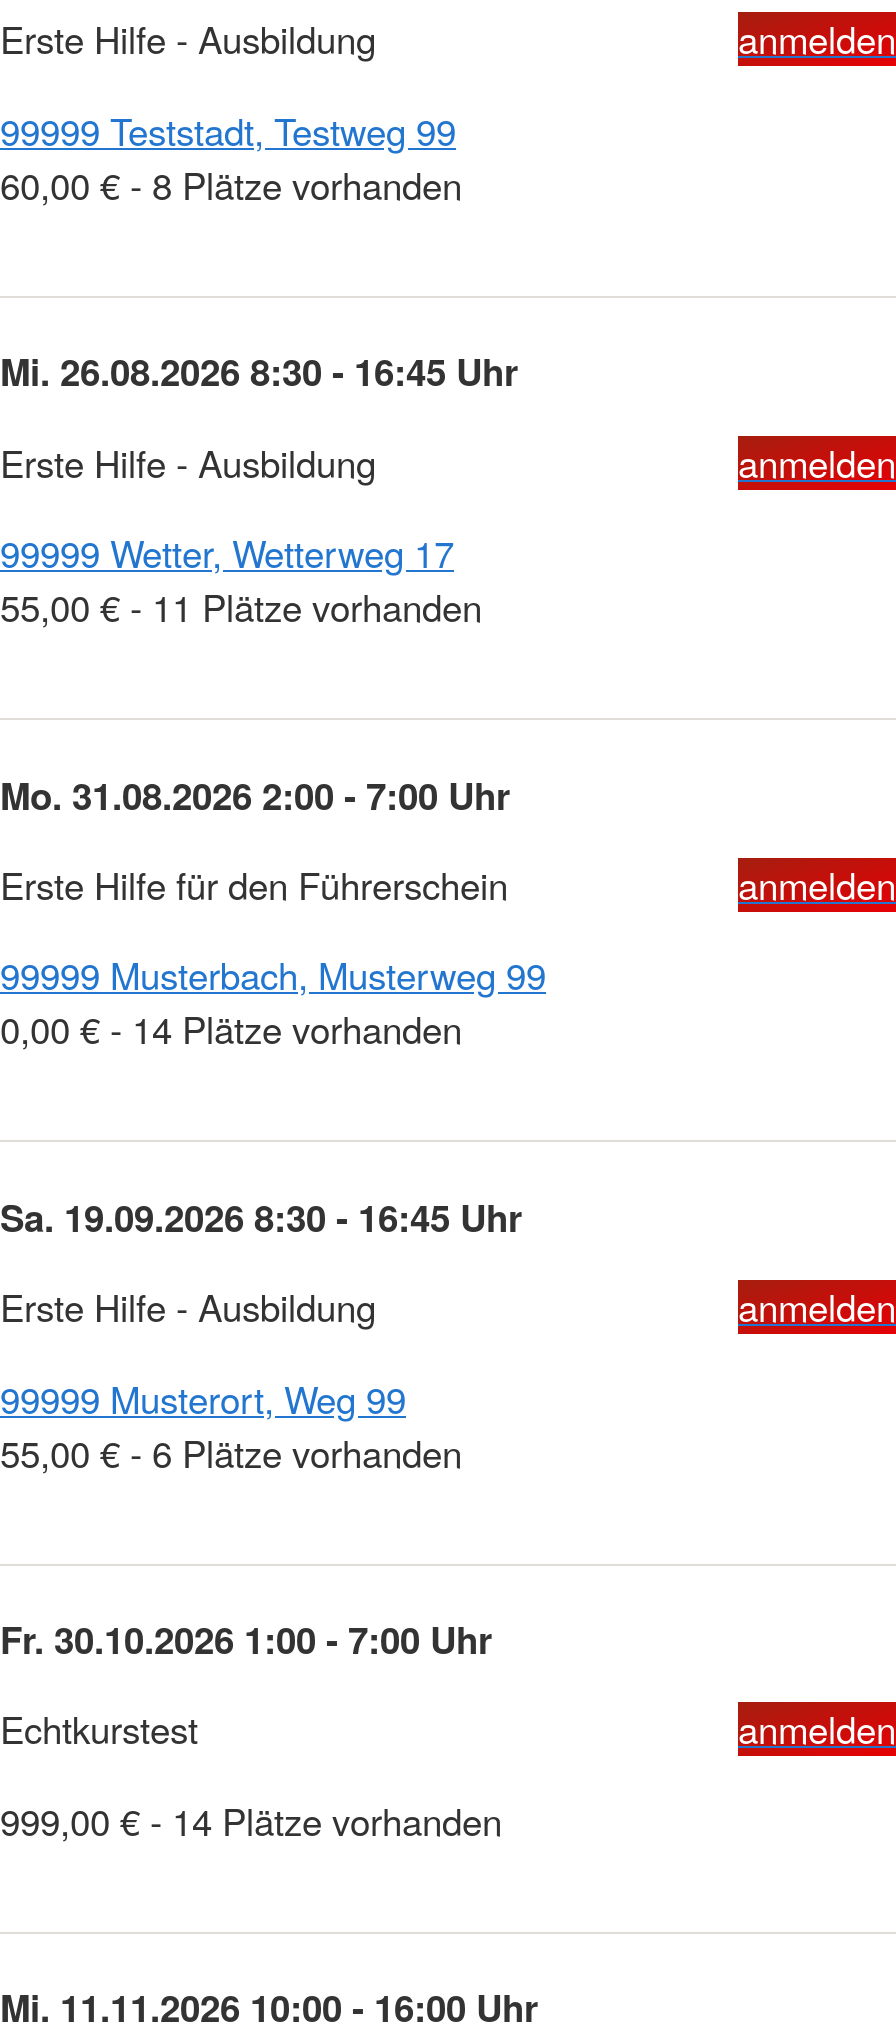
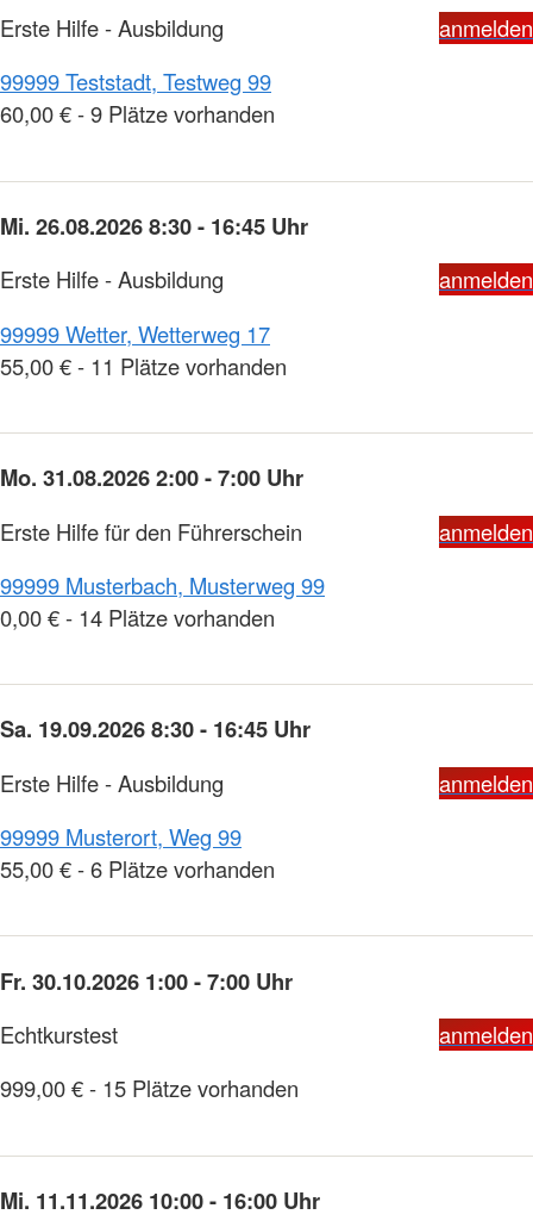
[0,158,462,210] 60,00 € - 8 Plätze vorhanden -> [0,98,275,129] 60,00 € - 9 Plätze vorhanden
[0,1794,502,1846] 999,00 € - 14 Plätze vorhanden -> [0,1073,299,1104] 999,00 € - 15 Plätze vorhanden

